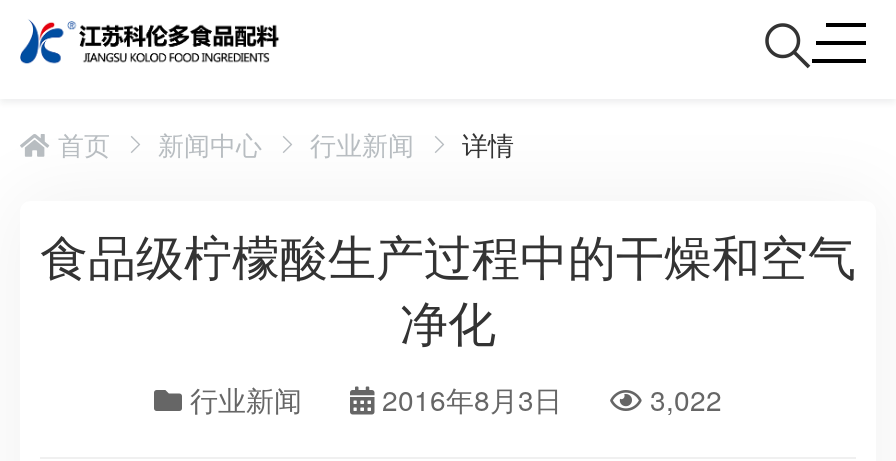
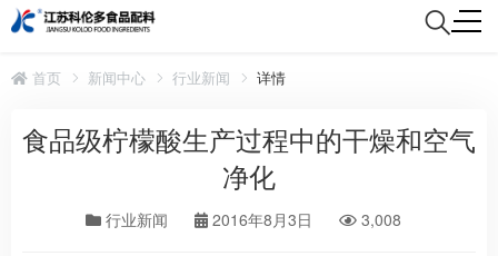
[190,379,722,419] 行业新闻 2016年8月3日 3,022 -> [106,208,401,230] 行业新闻 2016年8月3日 3,008

